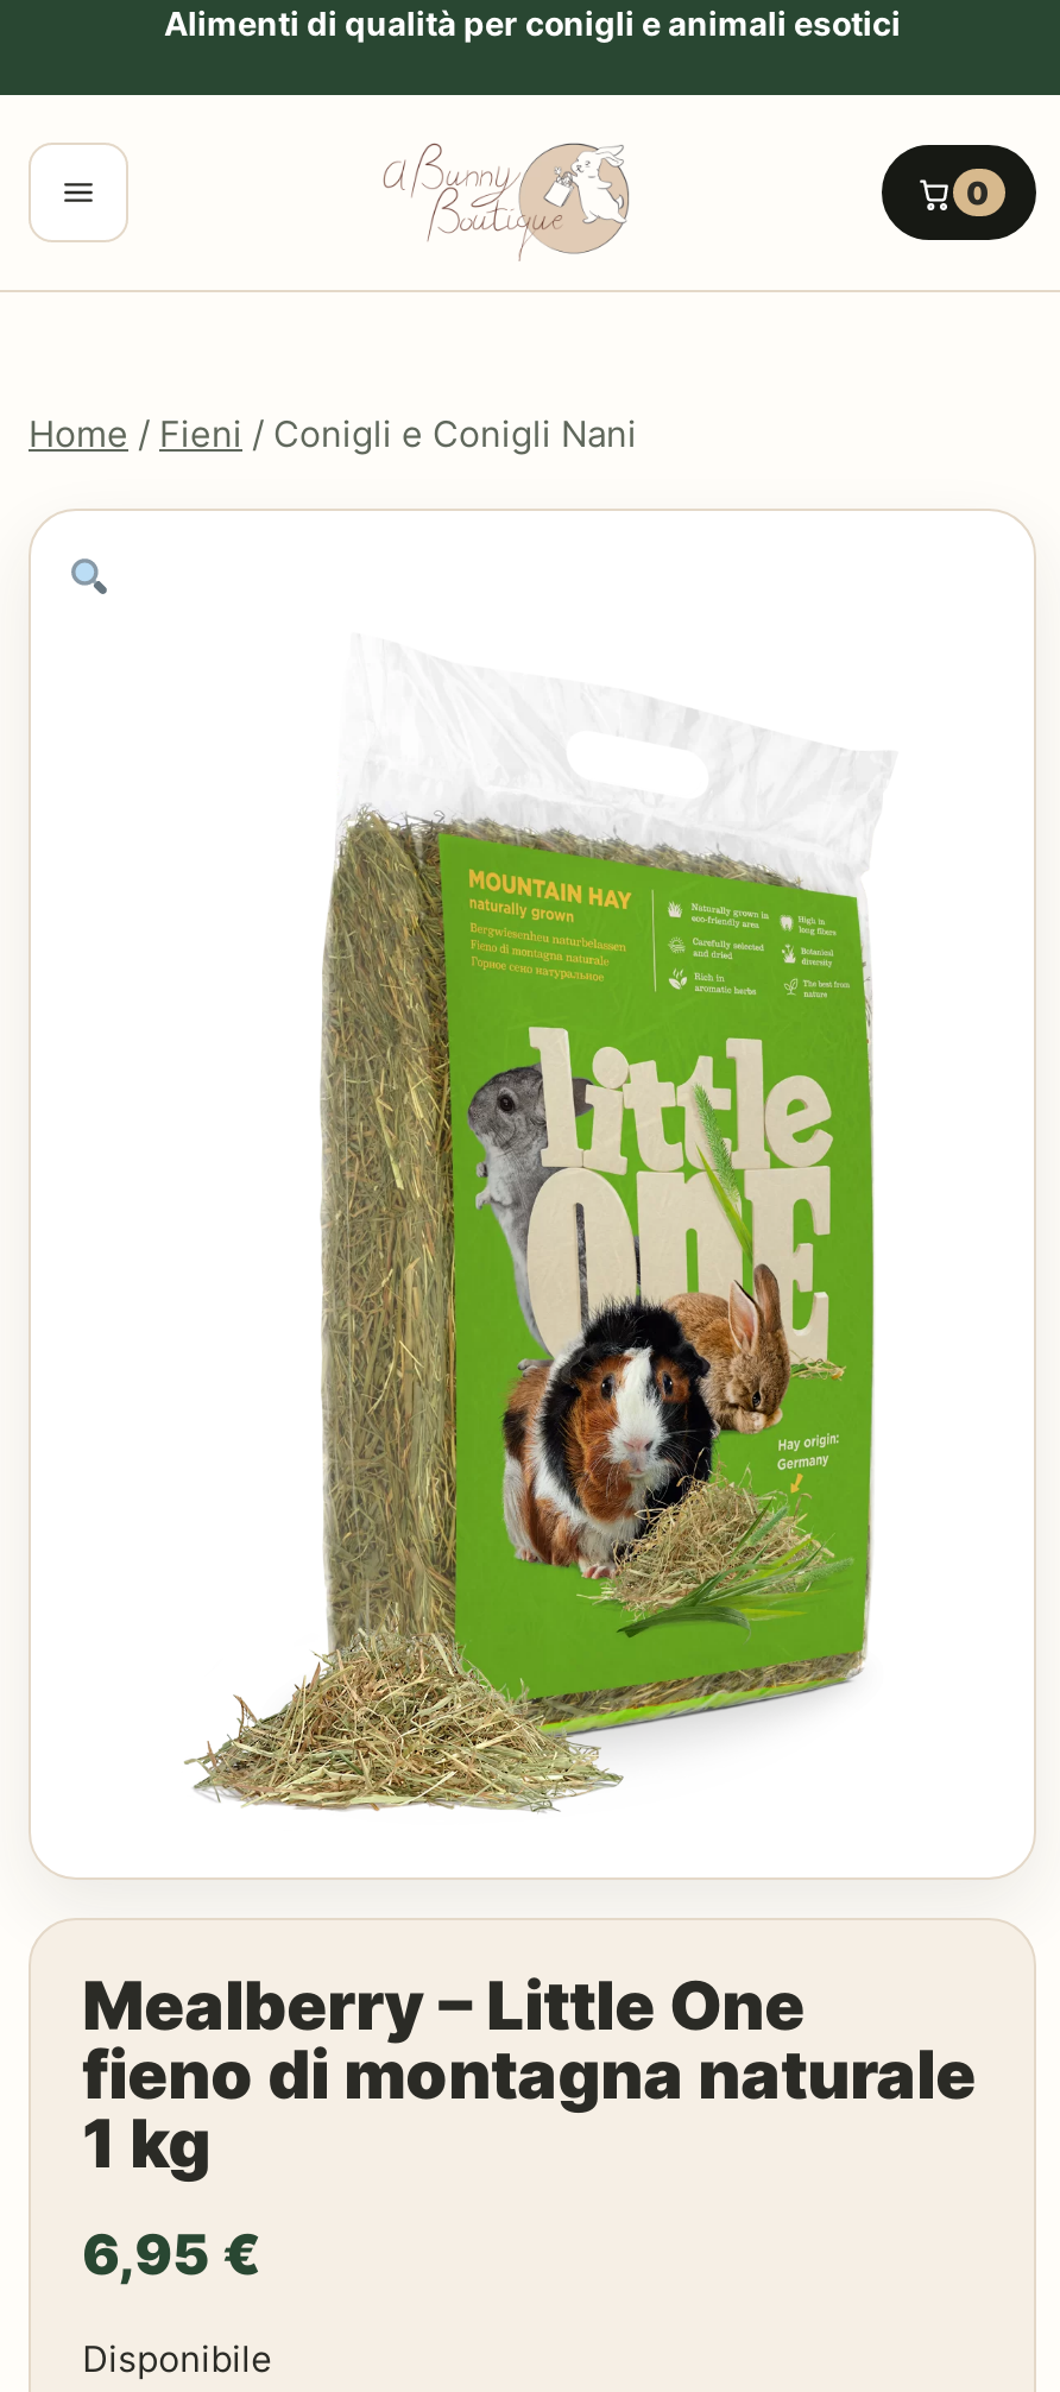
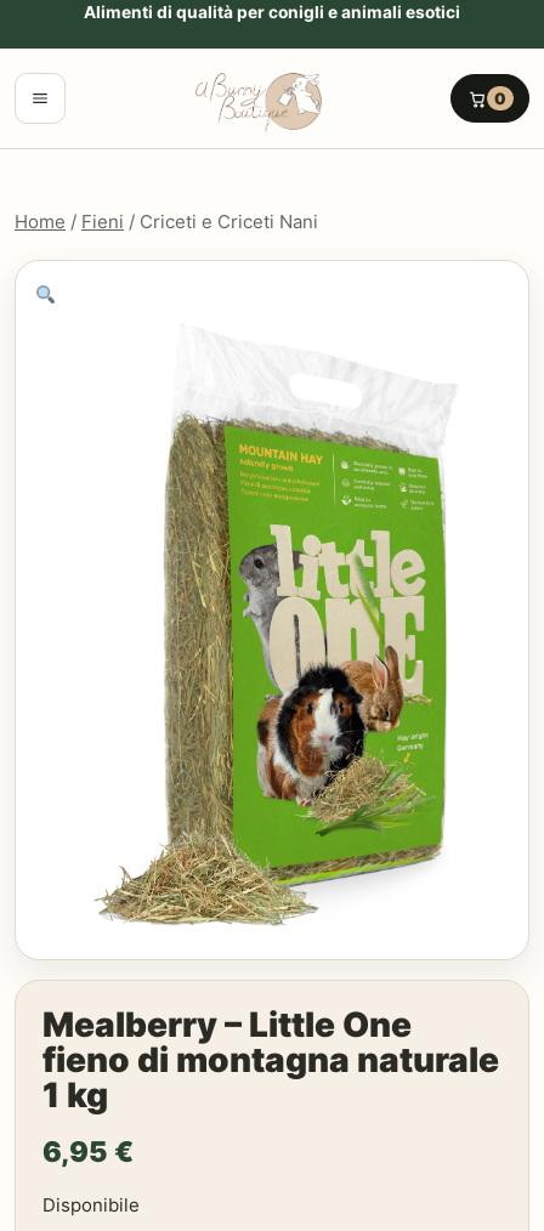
[29,411,637,456] Home / Fieni / Conigli e Conigli Nani -> [15,210,318,233] Home / Fieni / Criceti e Criceti Nani

